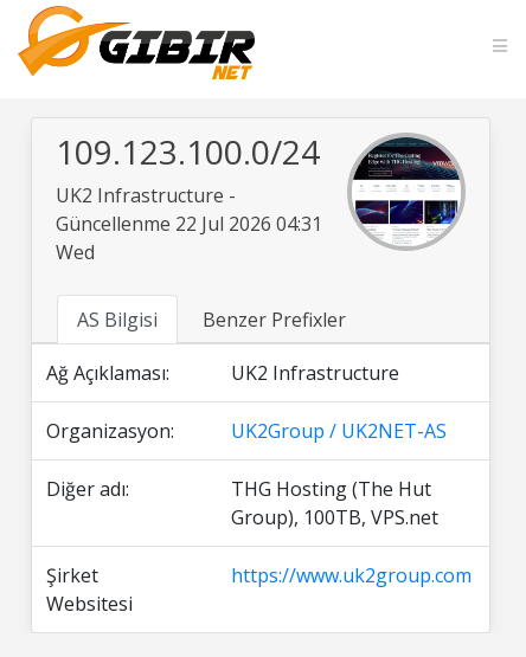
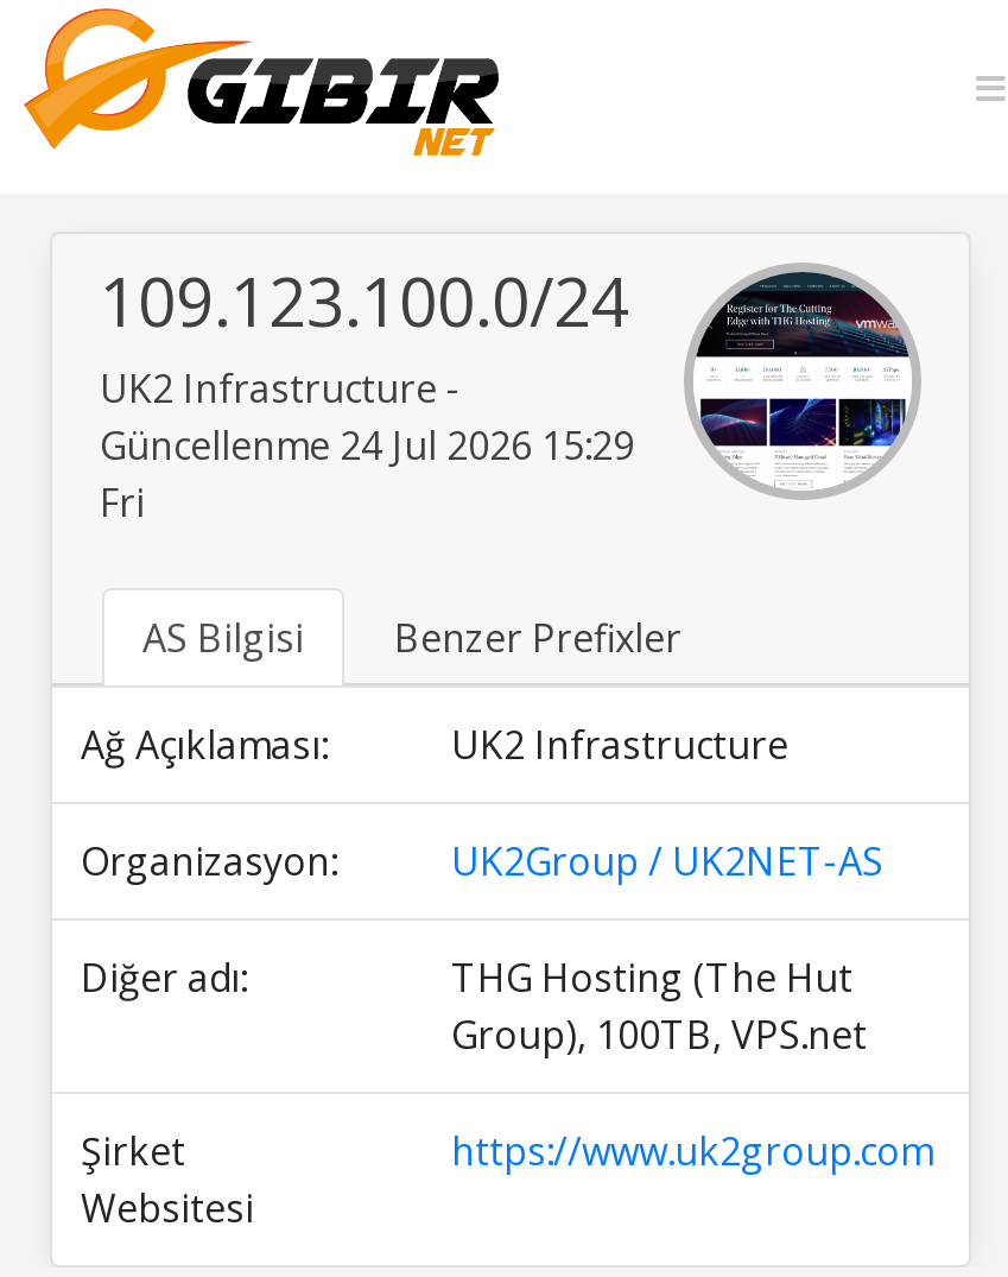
[56,211,322,265] Güncellenme 22 Jul 2026 04:31 | Wed -> [100,419,634,529] Güncellenme 24 Jul 2026 15:29 | Fri

